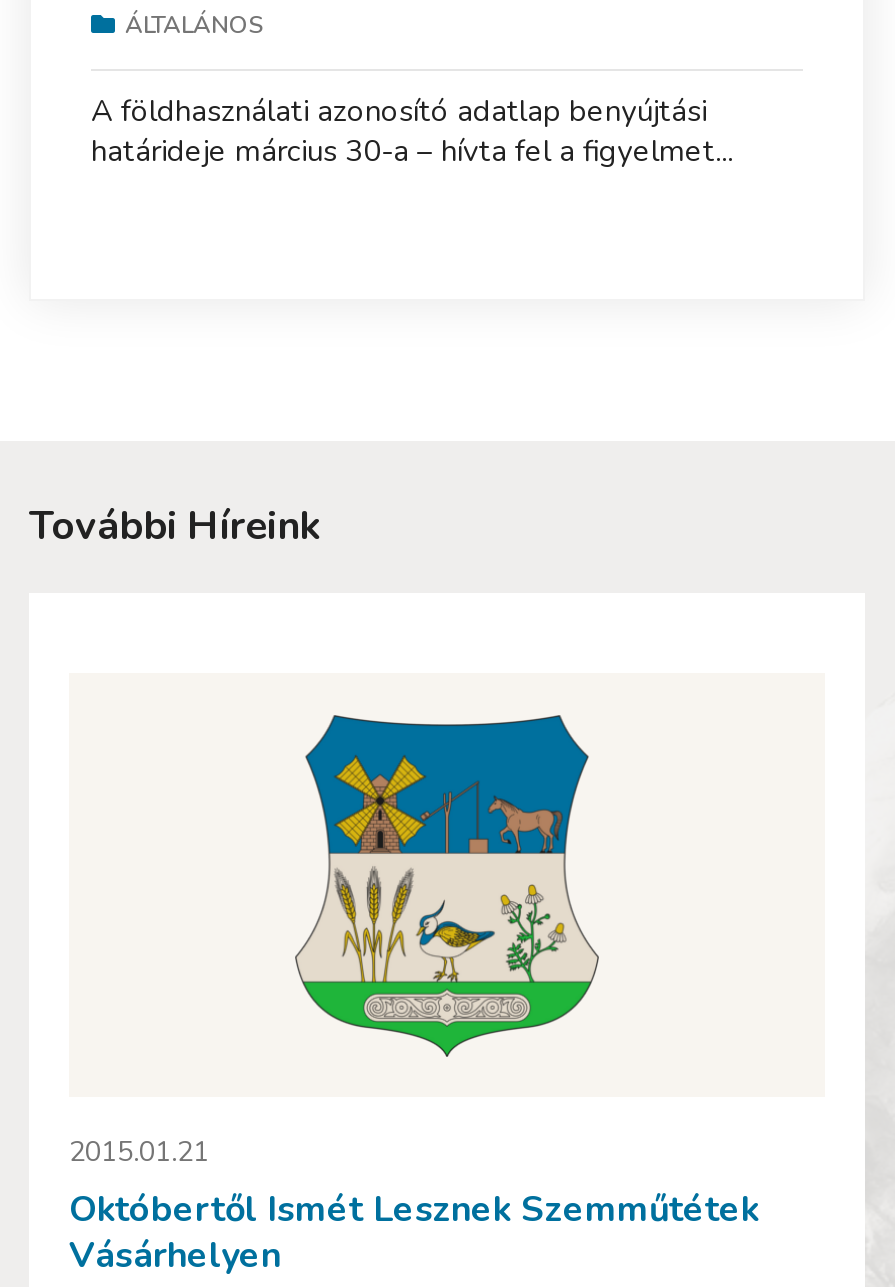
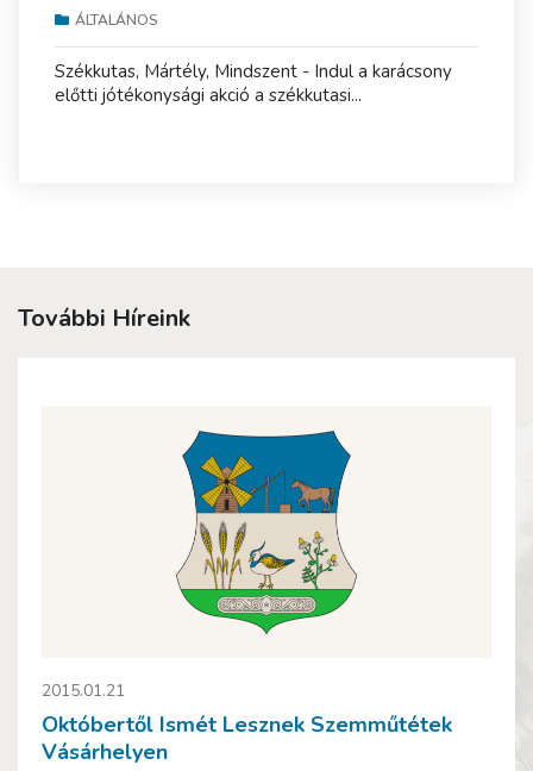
[91,91,733,171] A földhasználati azonosító adatlap benyújtási | határideje március 30-a – hívta fel a figyelmet... -> [55,60,452,107] Székkutas, Mártély, Mindszent - Indul a karácsony | előtti jótékonysági akció a székkutasi...

